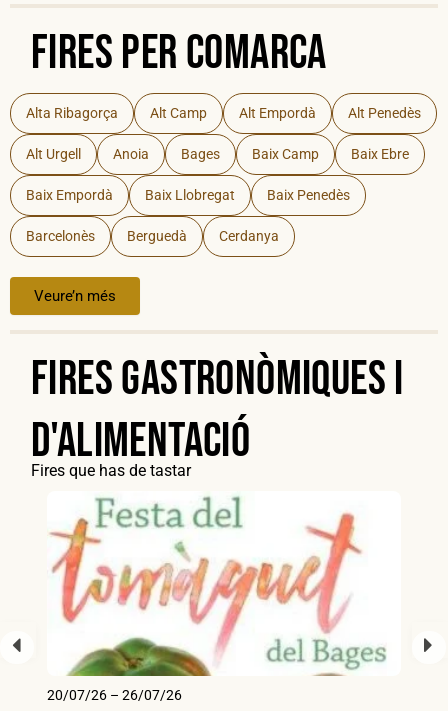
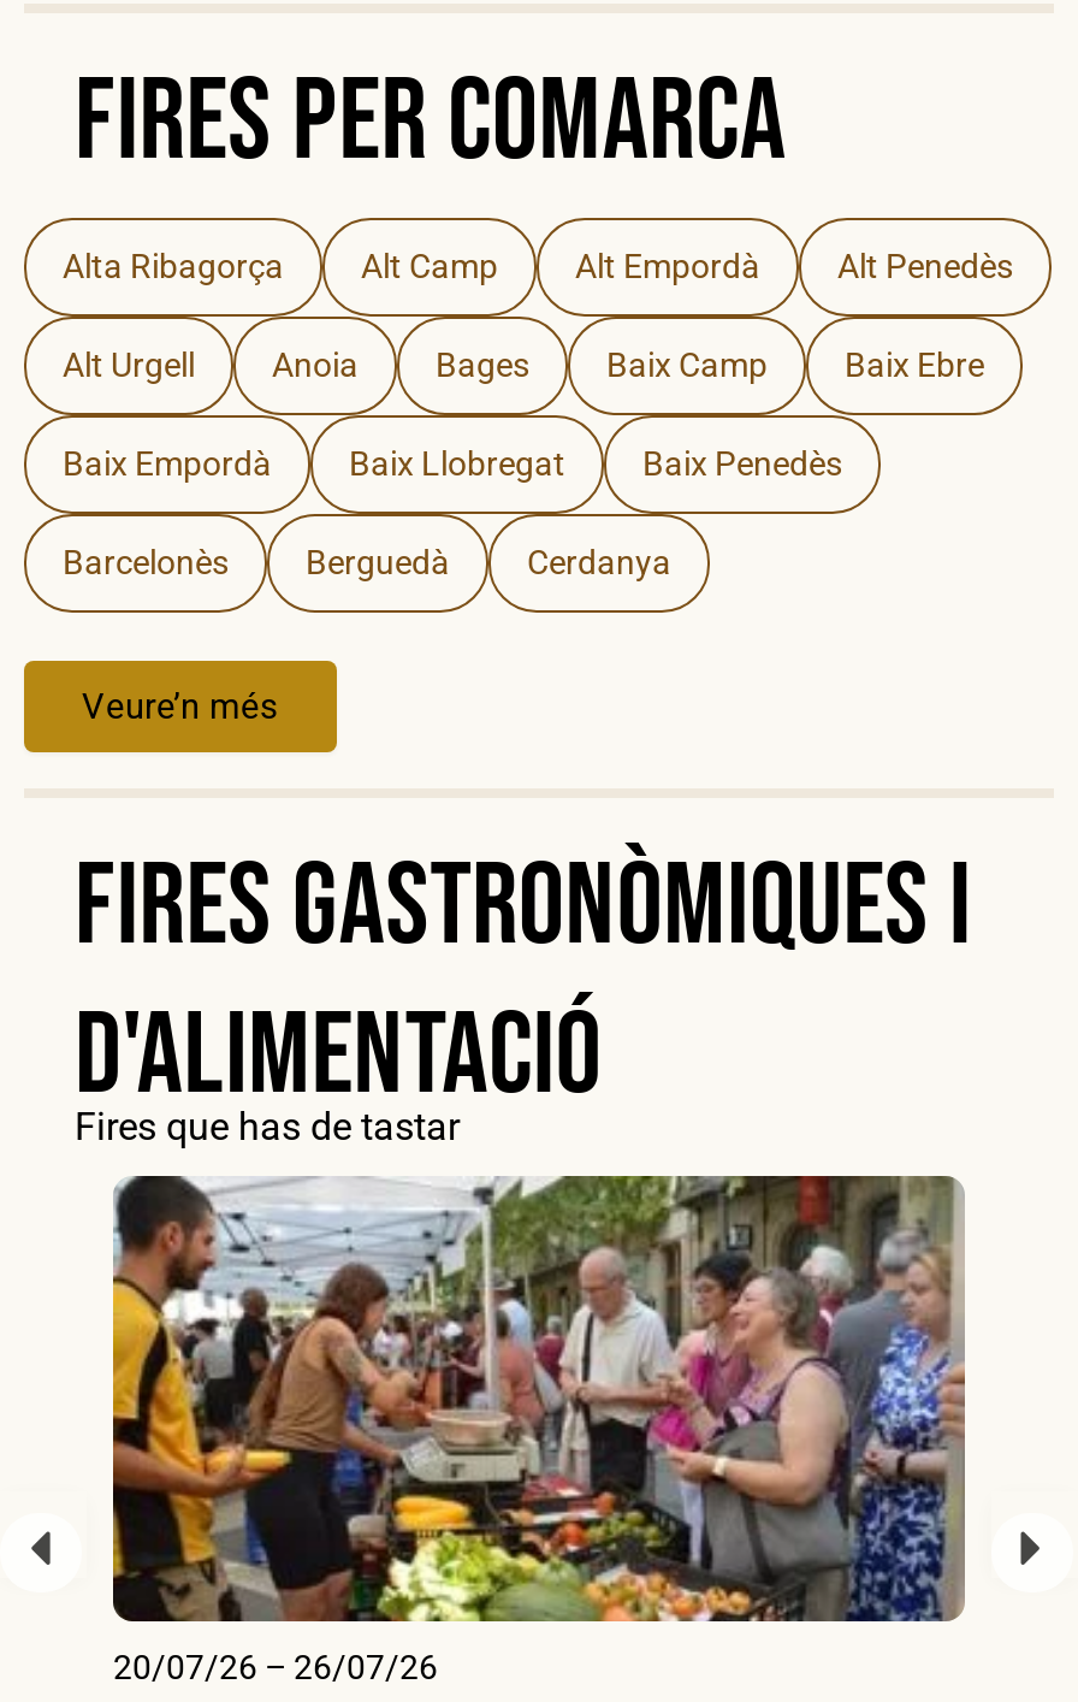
[47,491,401,677] [image] -> [111,1174,967,1624] [image]

